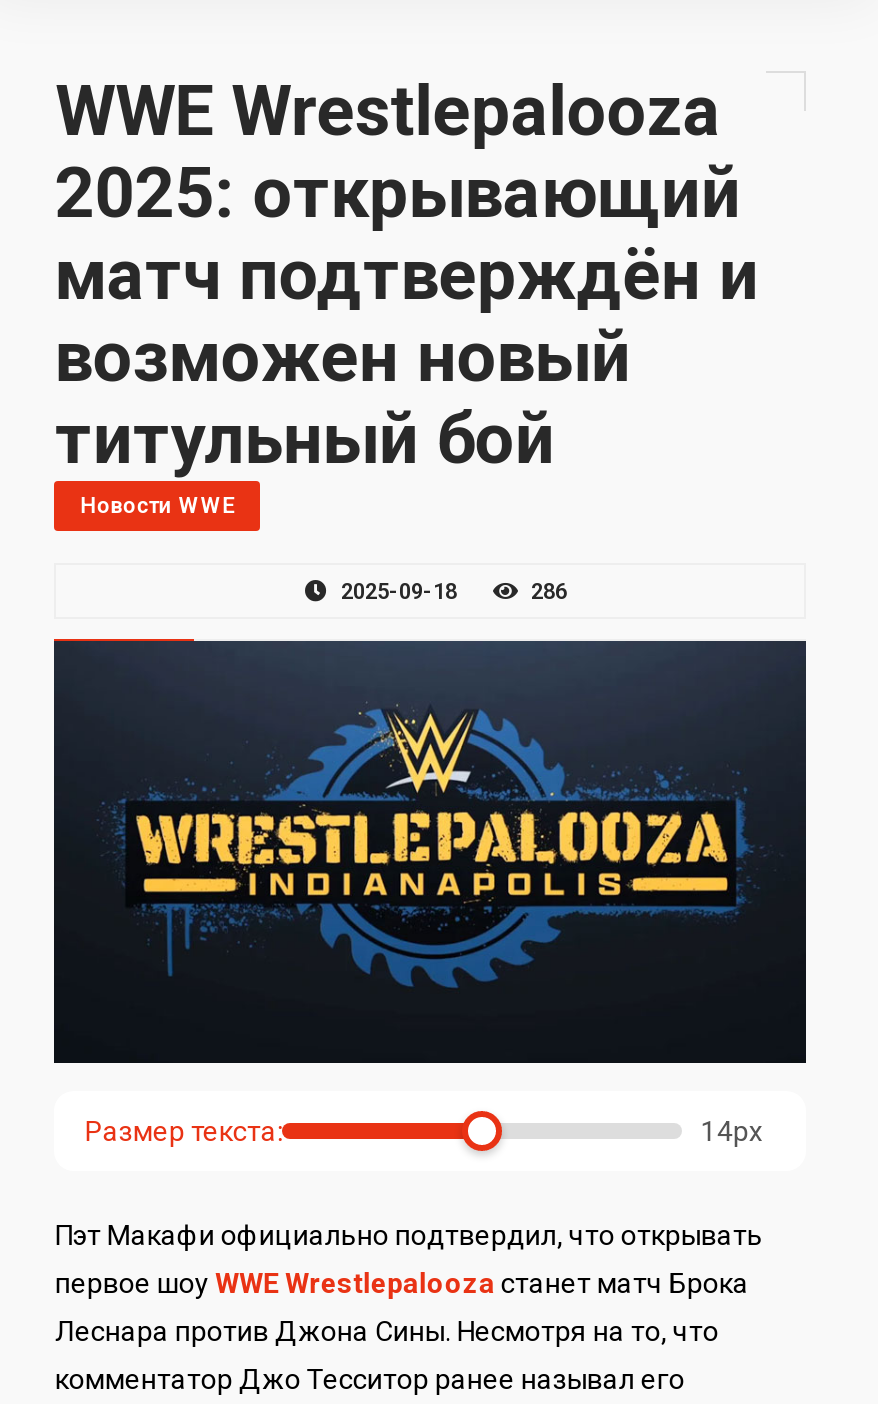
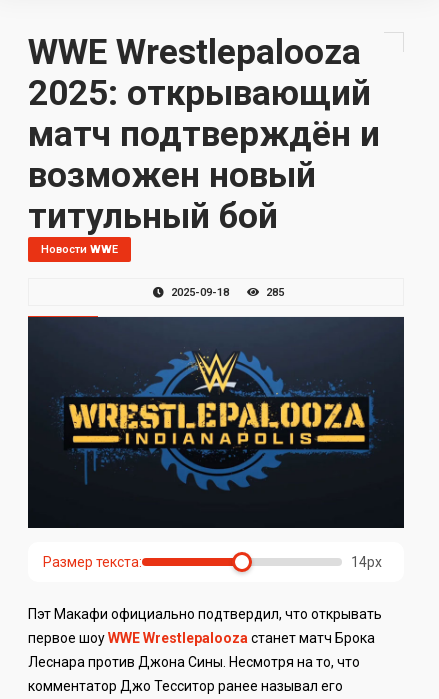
[525,579,567,605] 286 -> [263,286,284,299] 285

